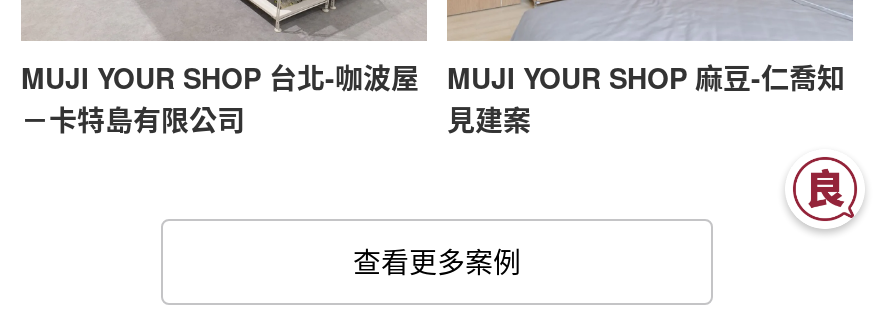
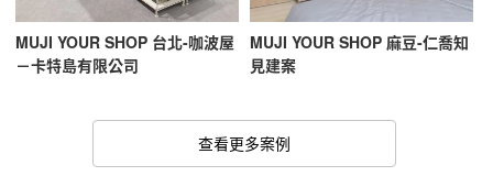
[787,154,863,234] [image] -> none

